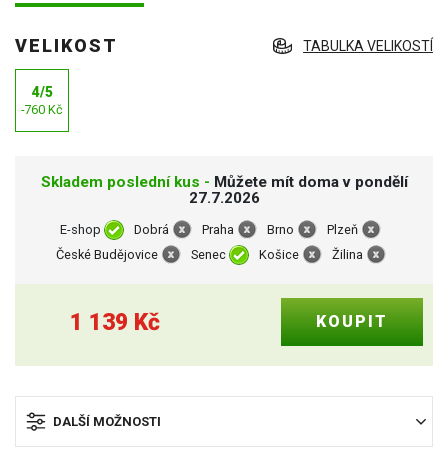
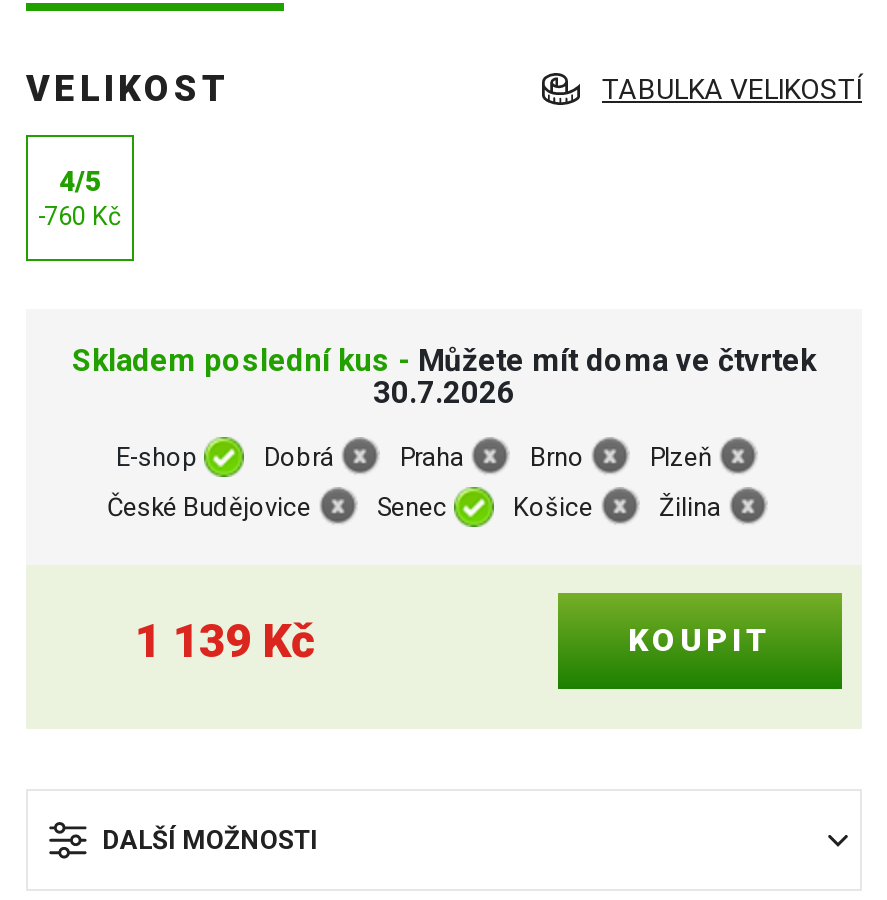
[40,173,407,191] Skladem poslední kus - Můžete mít doma v pondělí -> [72,344,816,380] Skladem poslední kus - Můžete mít doma ve čtvrtek
[188,189,259,207] 27.7.2026 -> [373,376,515,412] 30.7.2026

